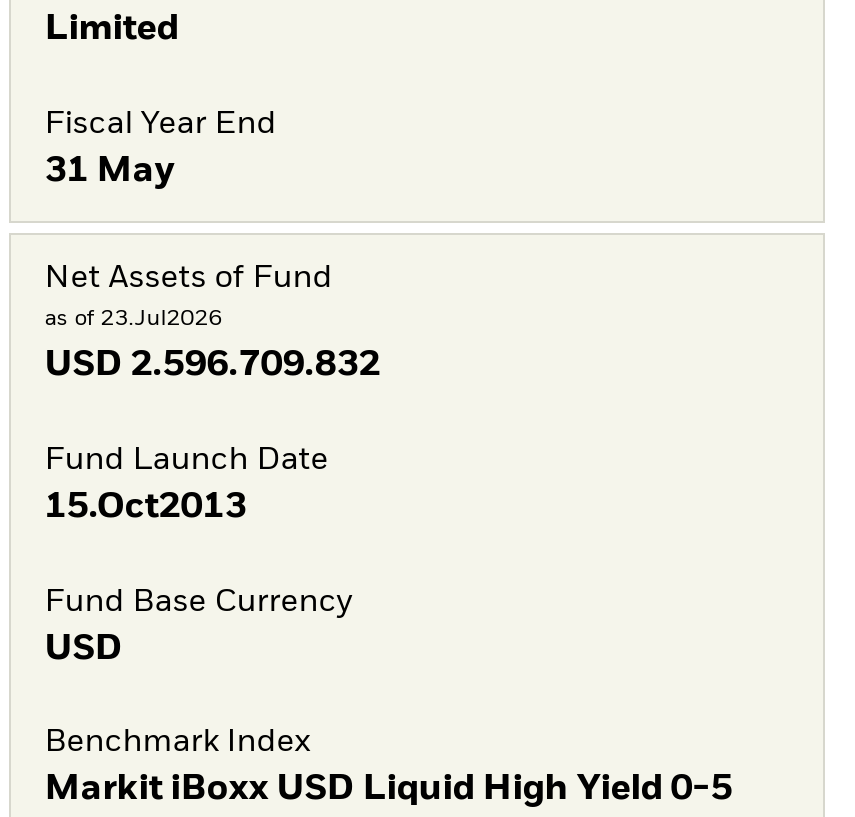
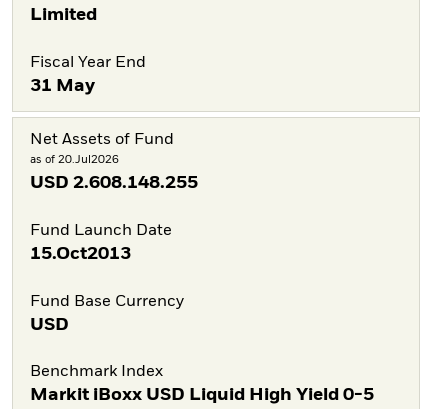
[45,307,223,329] as of 23.Jul2026 -> [30,154,119,165] as of 20.Jul2026
[45,347,381,383] USD 2.596.709.832 -> [30,174,198,192] USD 2.608.148.255

